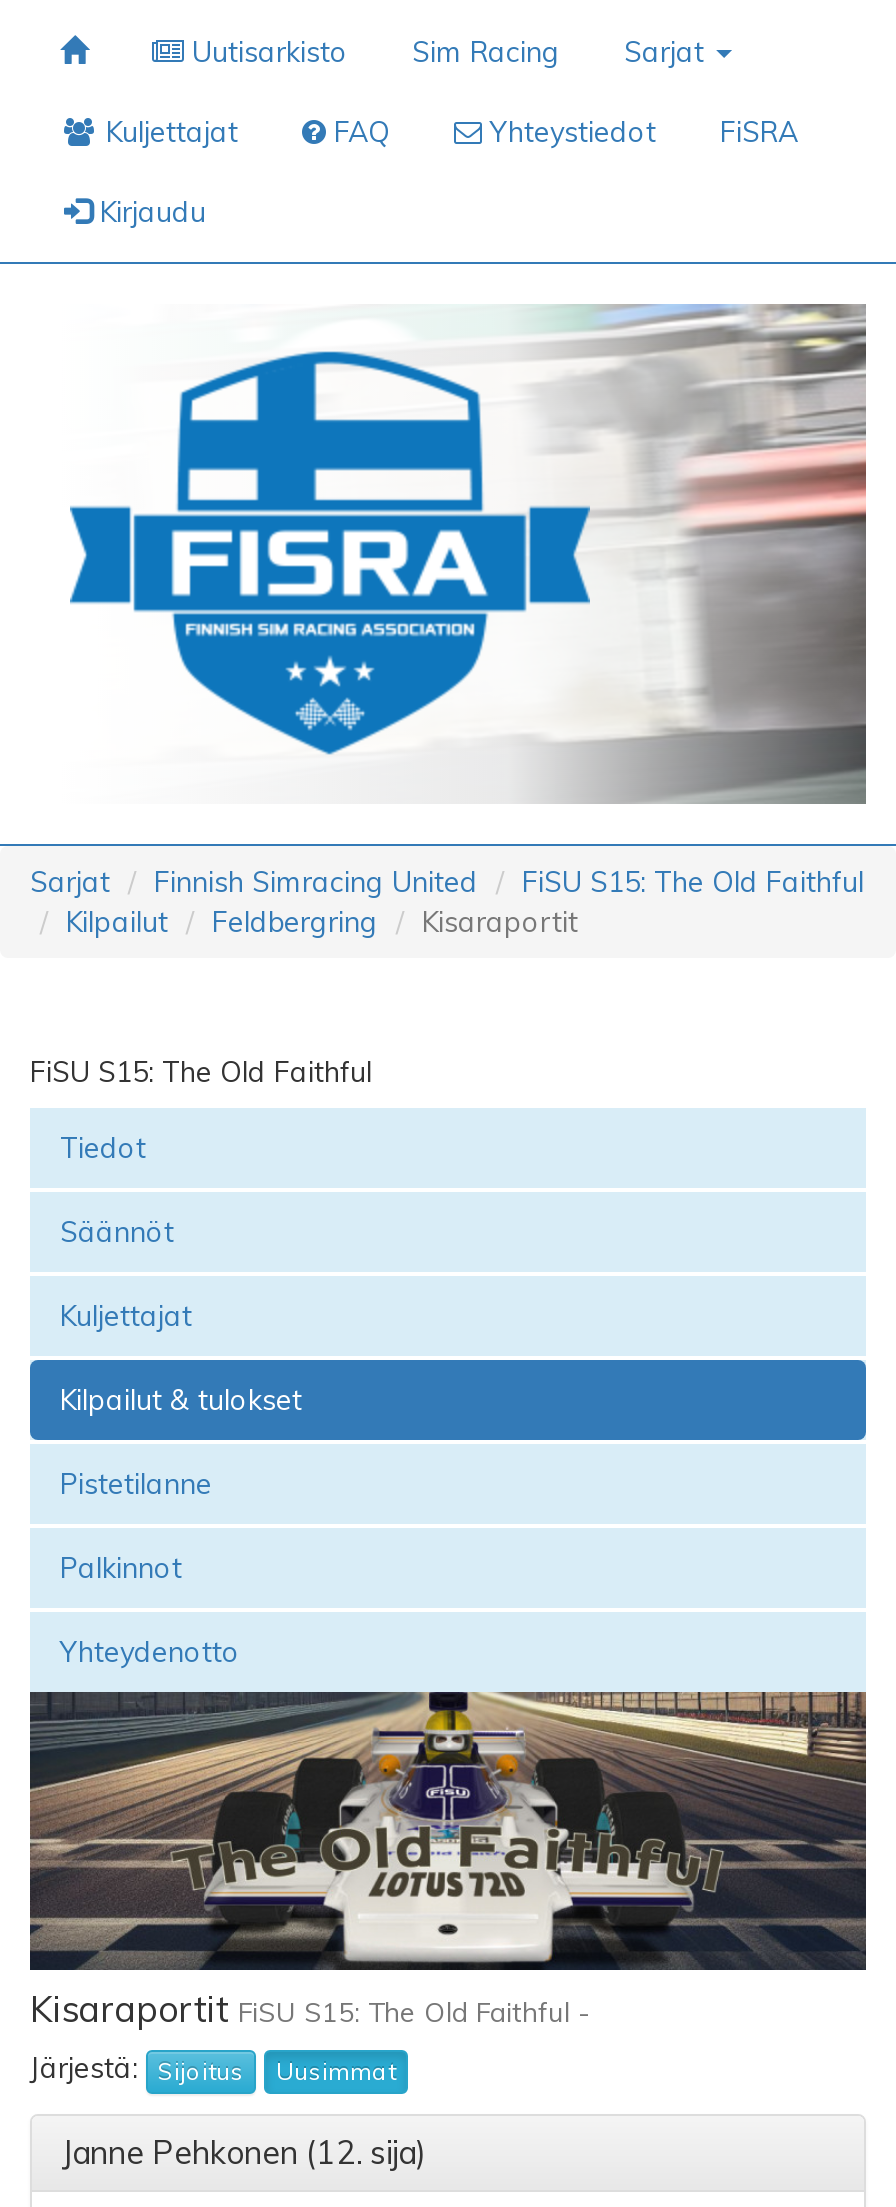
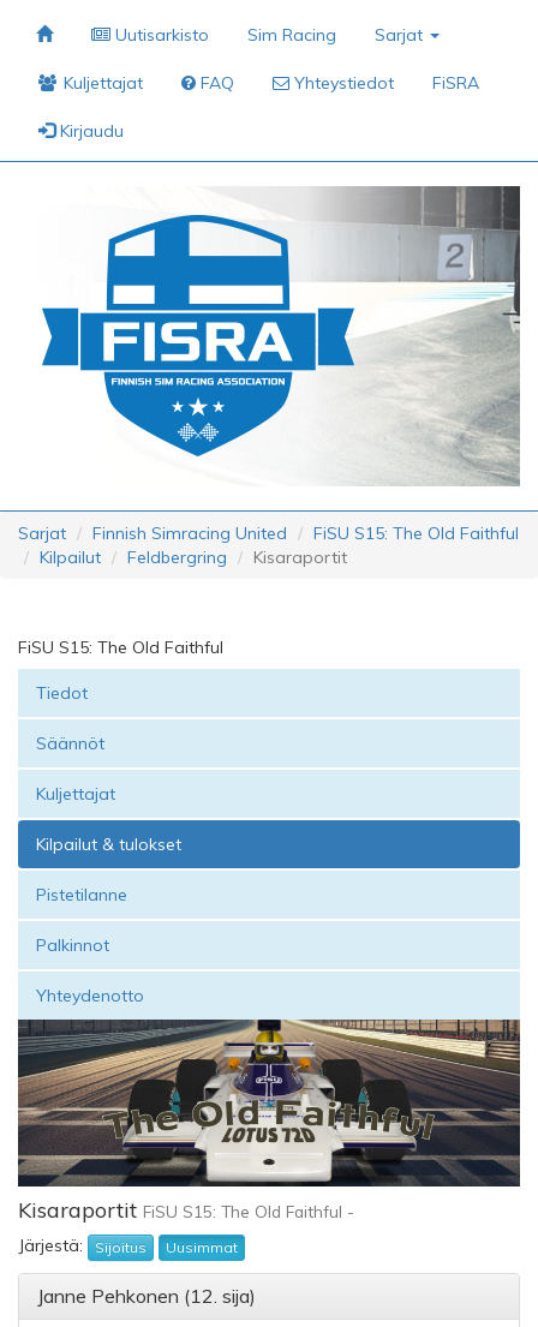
[540,304,868,802] [image] -> [328,185,521,485] [image]

